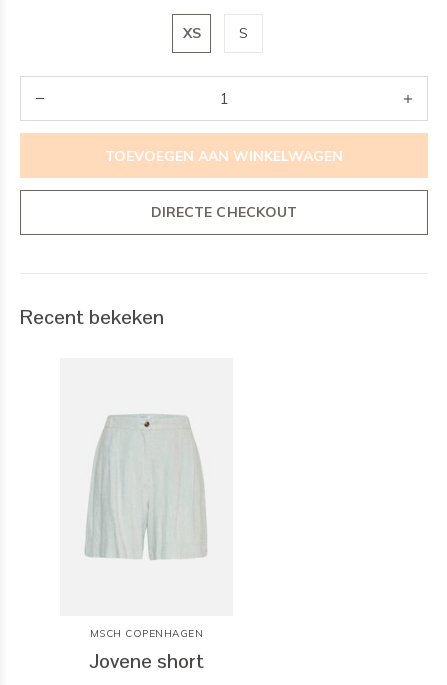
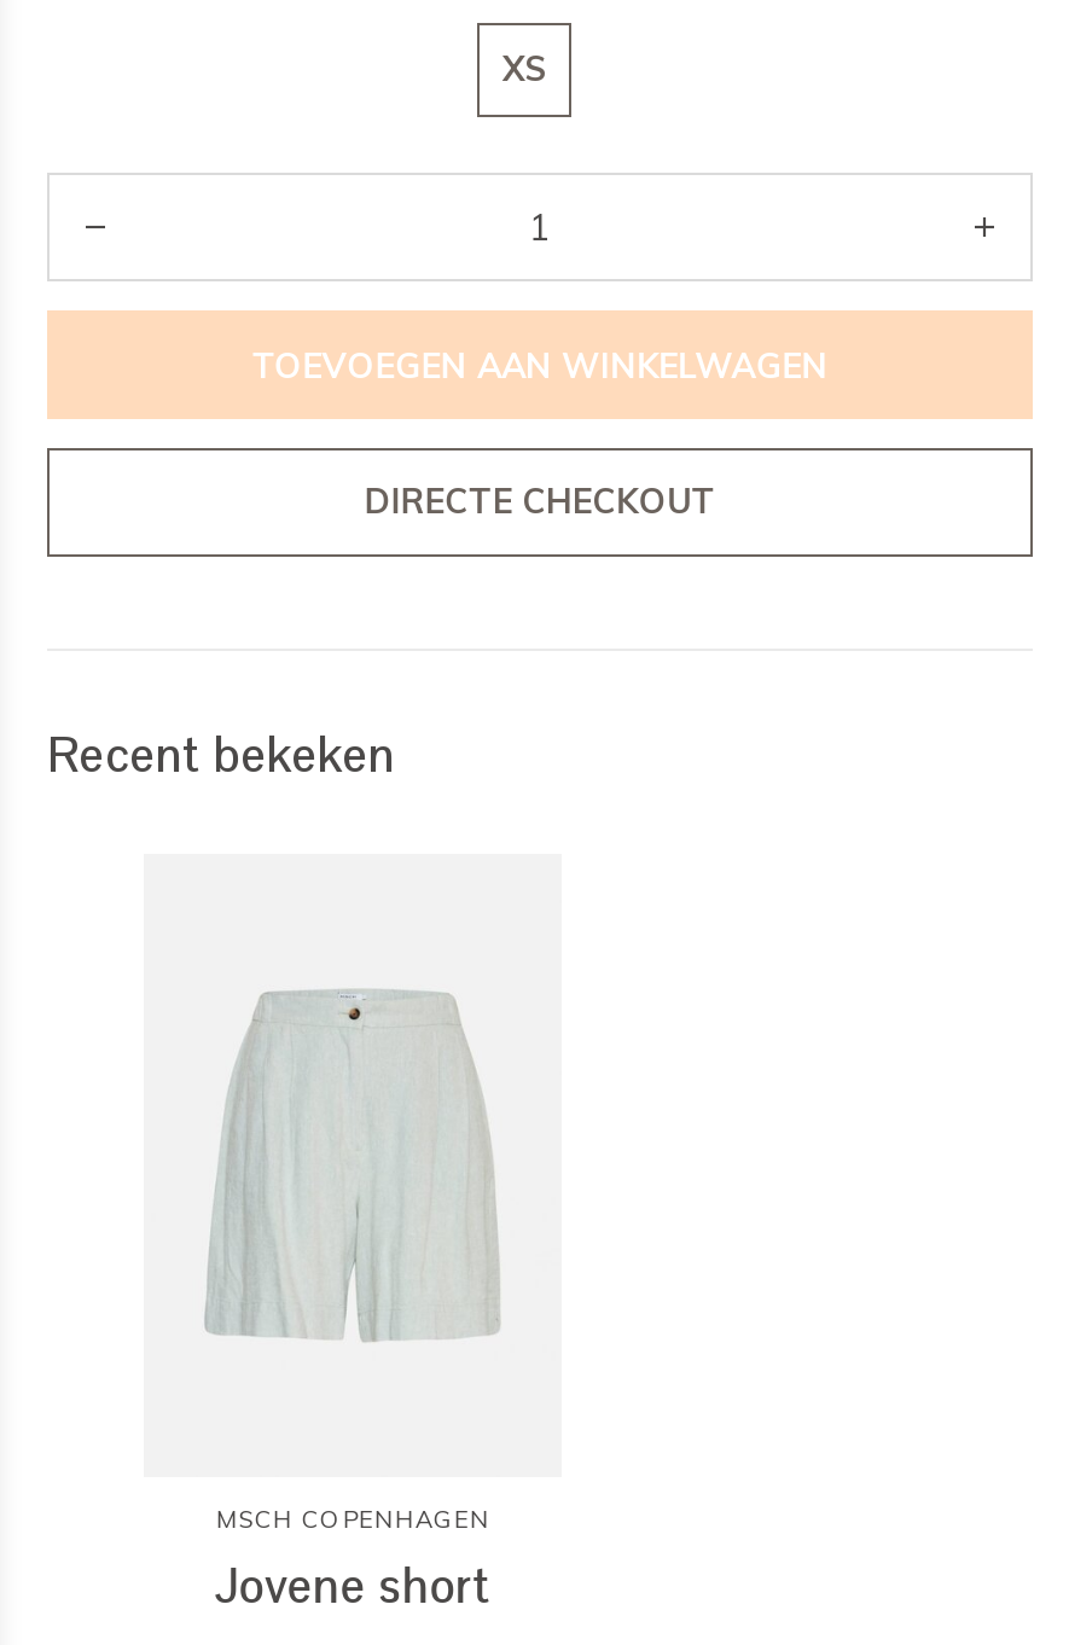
[239,24,248,42] S -> none

